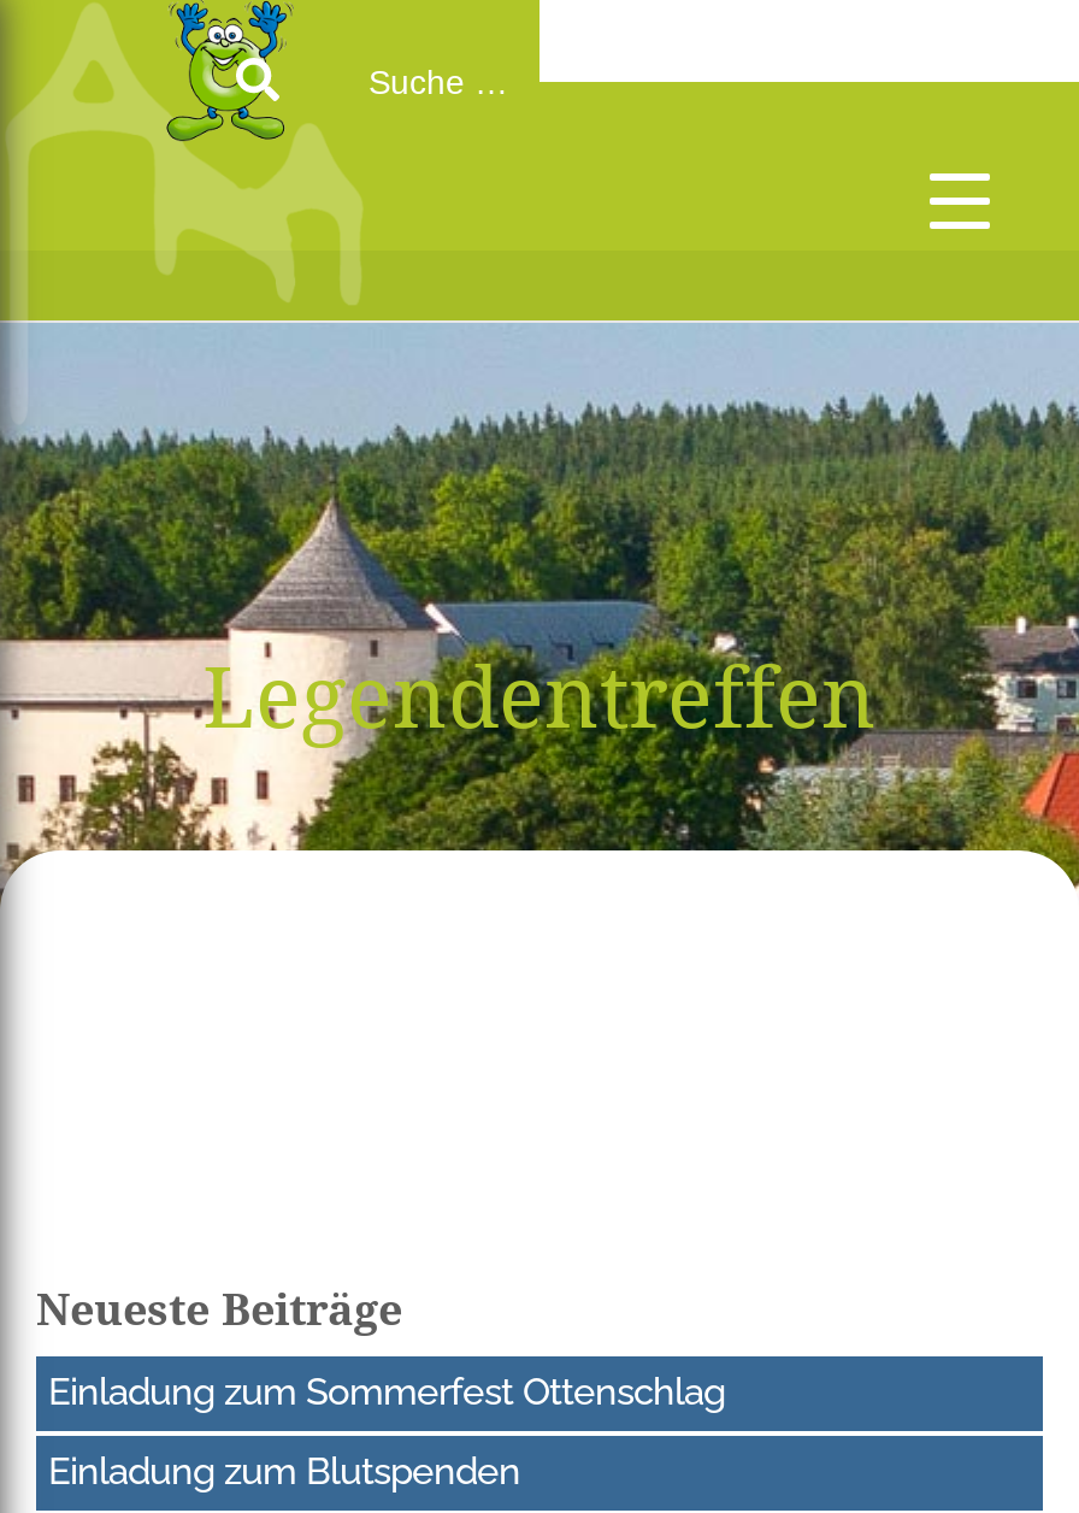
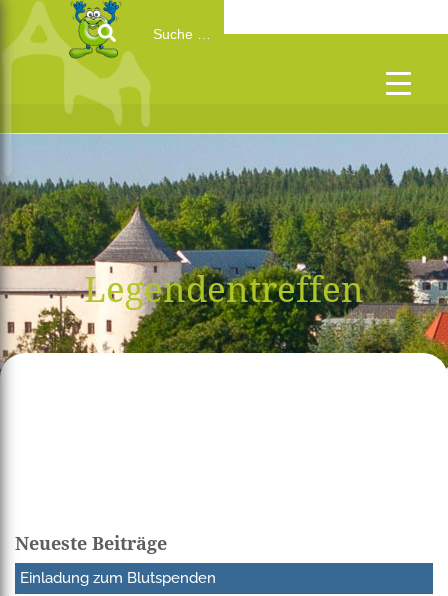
[48,1371,725,1414] Einladung zum Sommerfest Ottenschlag -> none

